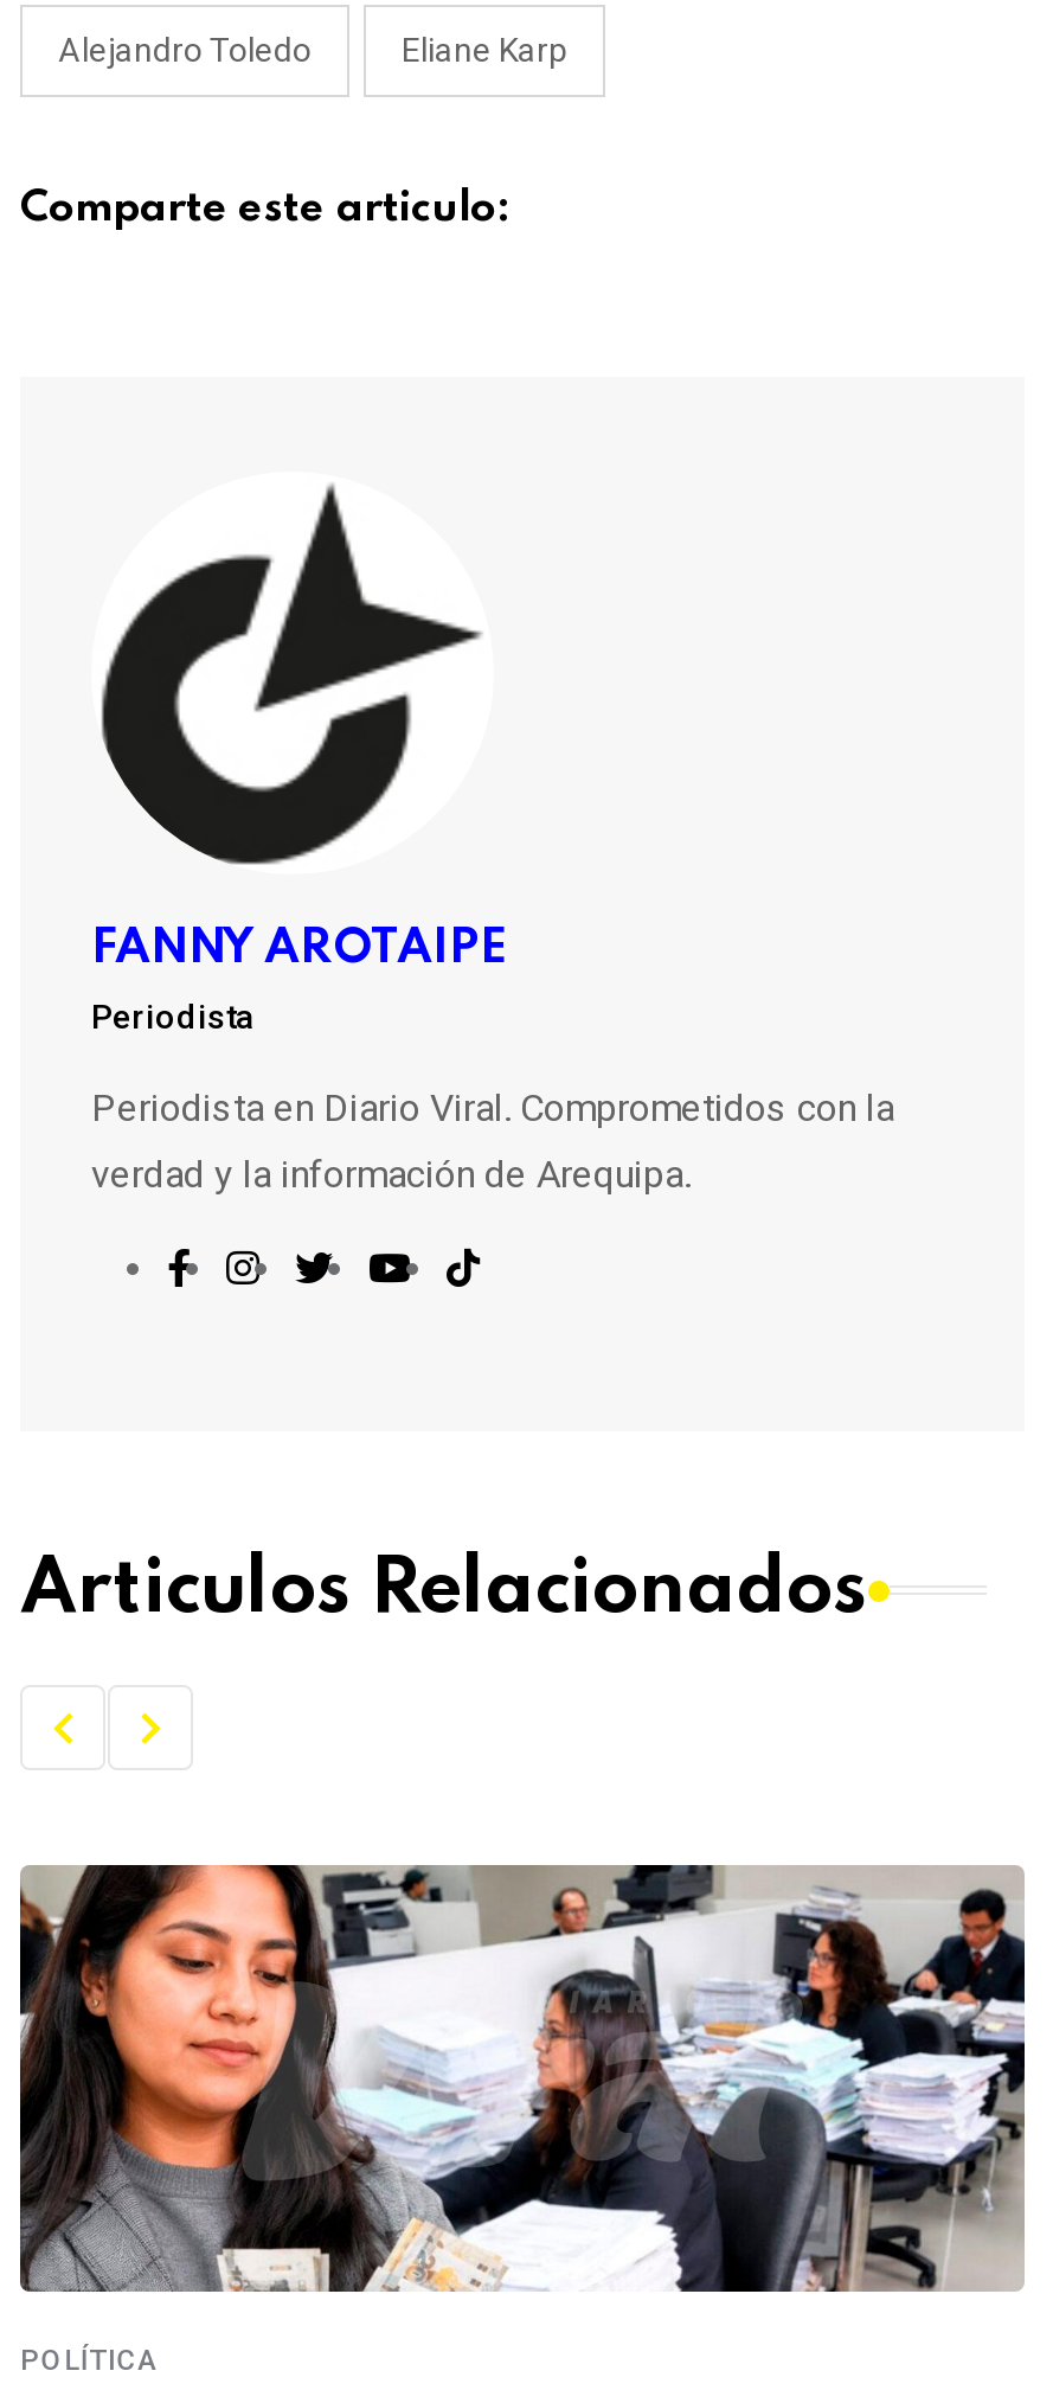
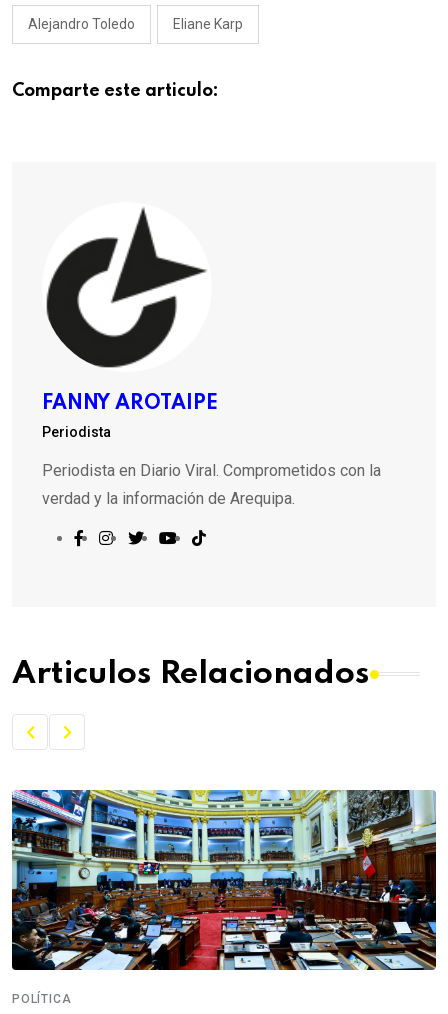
[18,1863,1027,2294] [image] -> [11,789,437,971] [image]

